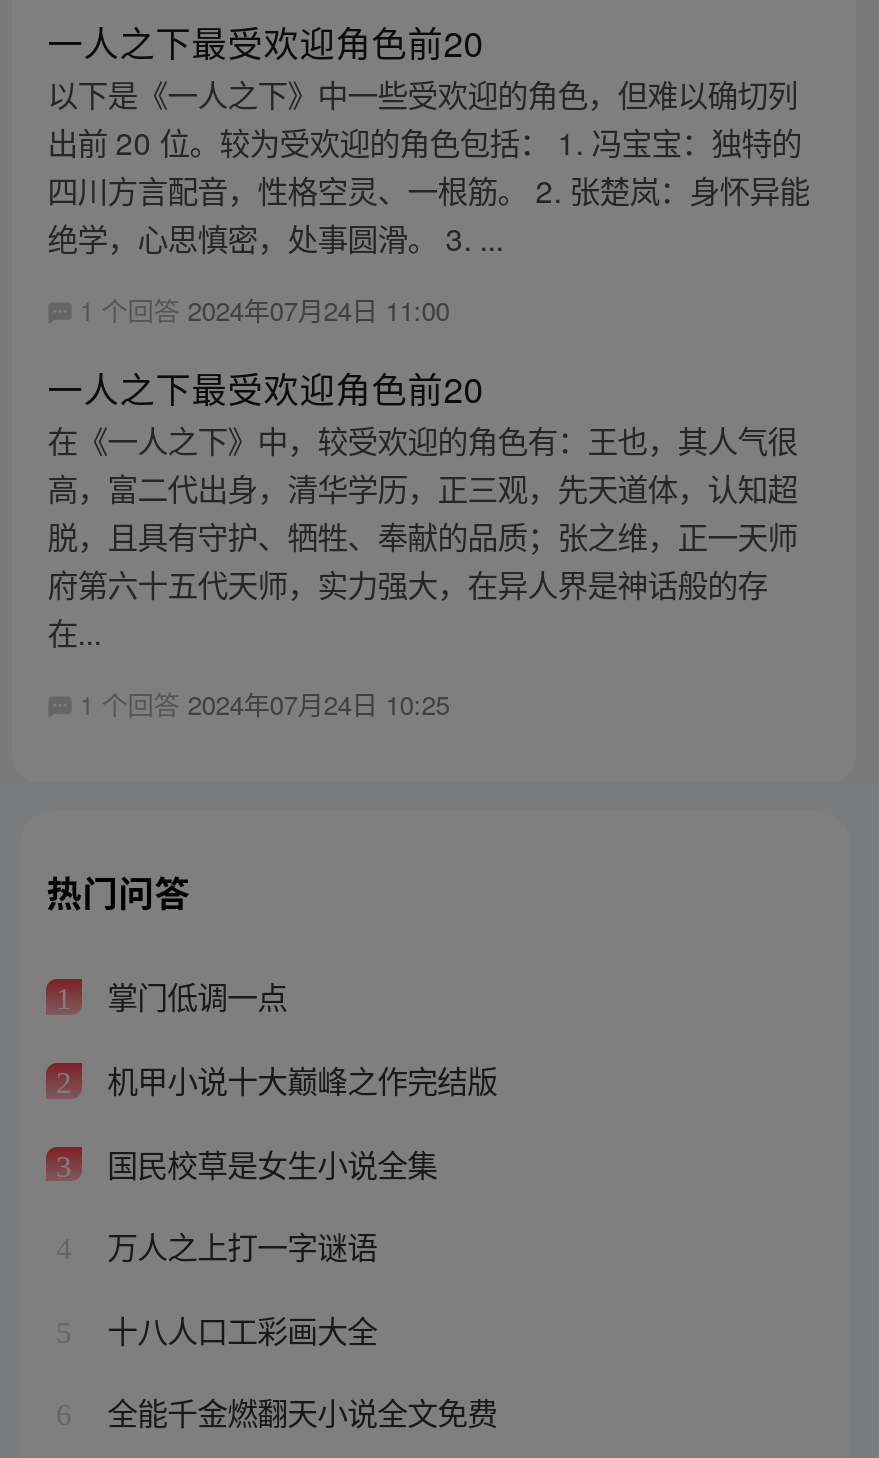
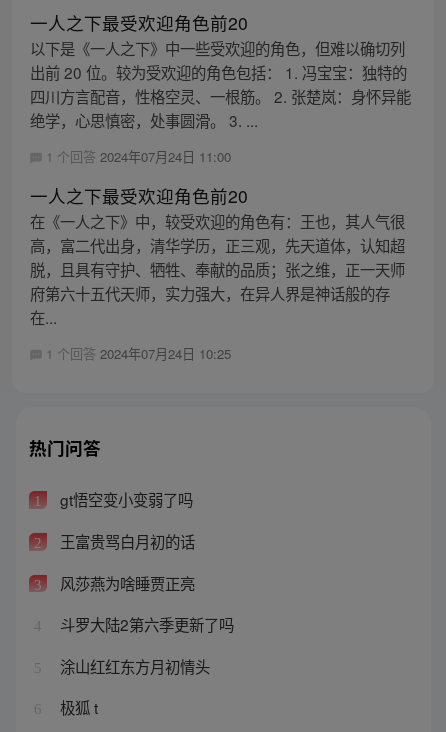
[99,974,287,1018] 掌门低调一点 -> [56,488,193,510] gt悟空变小变弱了吗
[99,1057,497,1101] 机甲小说十大巅峰之作完结版 -> [56,530,195,552] 王富贵骂白月初的话
[99,1140,437,1184] 国民校草是女生小说全集 -> [56,572,195,594] 风莎燕为啥睡贾正亮
[99,1224,377,1268] 万人之上打一字谜语 -> [56,613,234,635] 斗罗大陆2第六季更新了吗
[99,1307,377,1351] 十八人口工彩画大全 -> [56,655,210,677] 涂山红红东方月初情头
[99,1390,497,1434] 全能千金燃翻天小说全文免费 -> [56,696,98,718] 极狐 t

